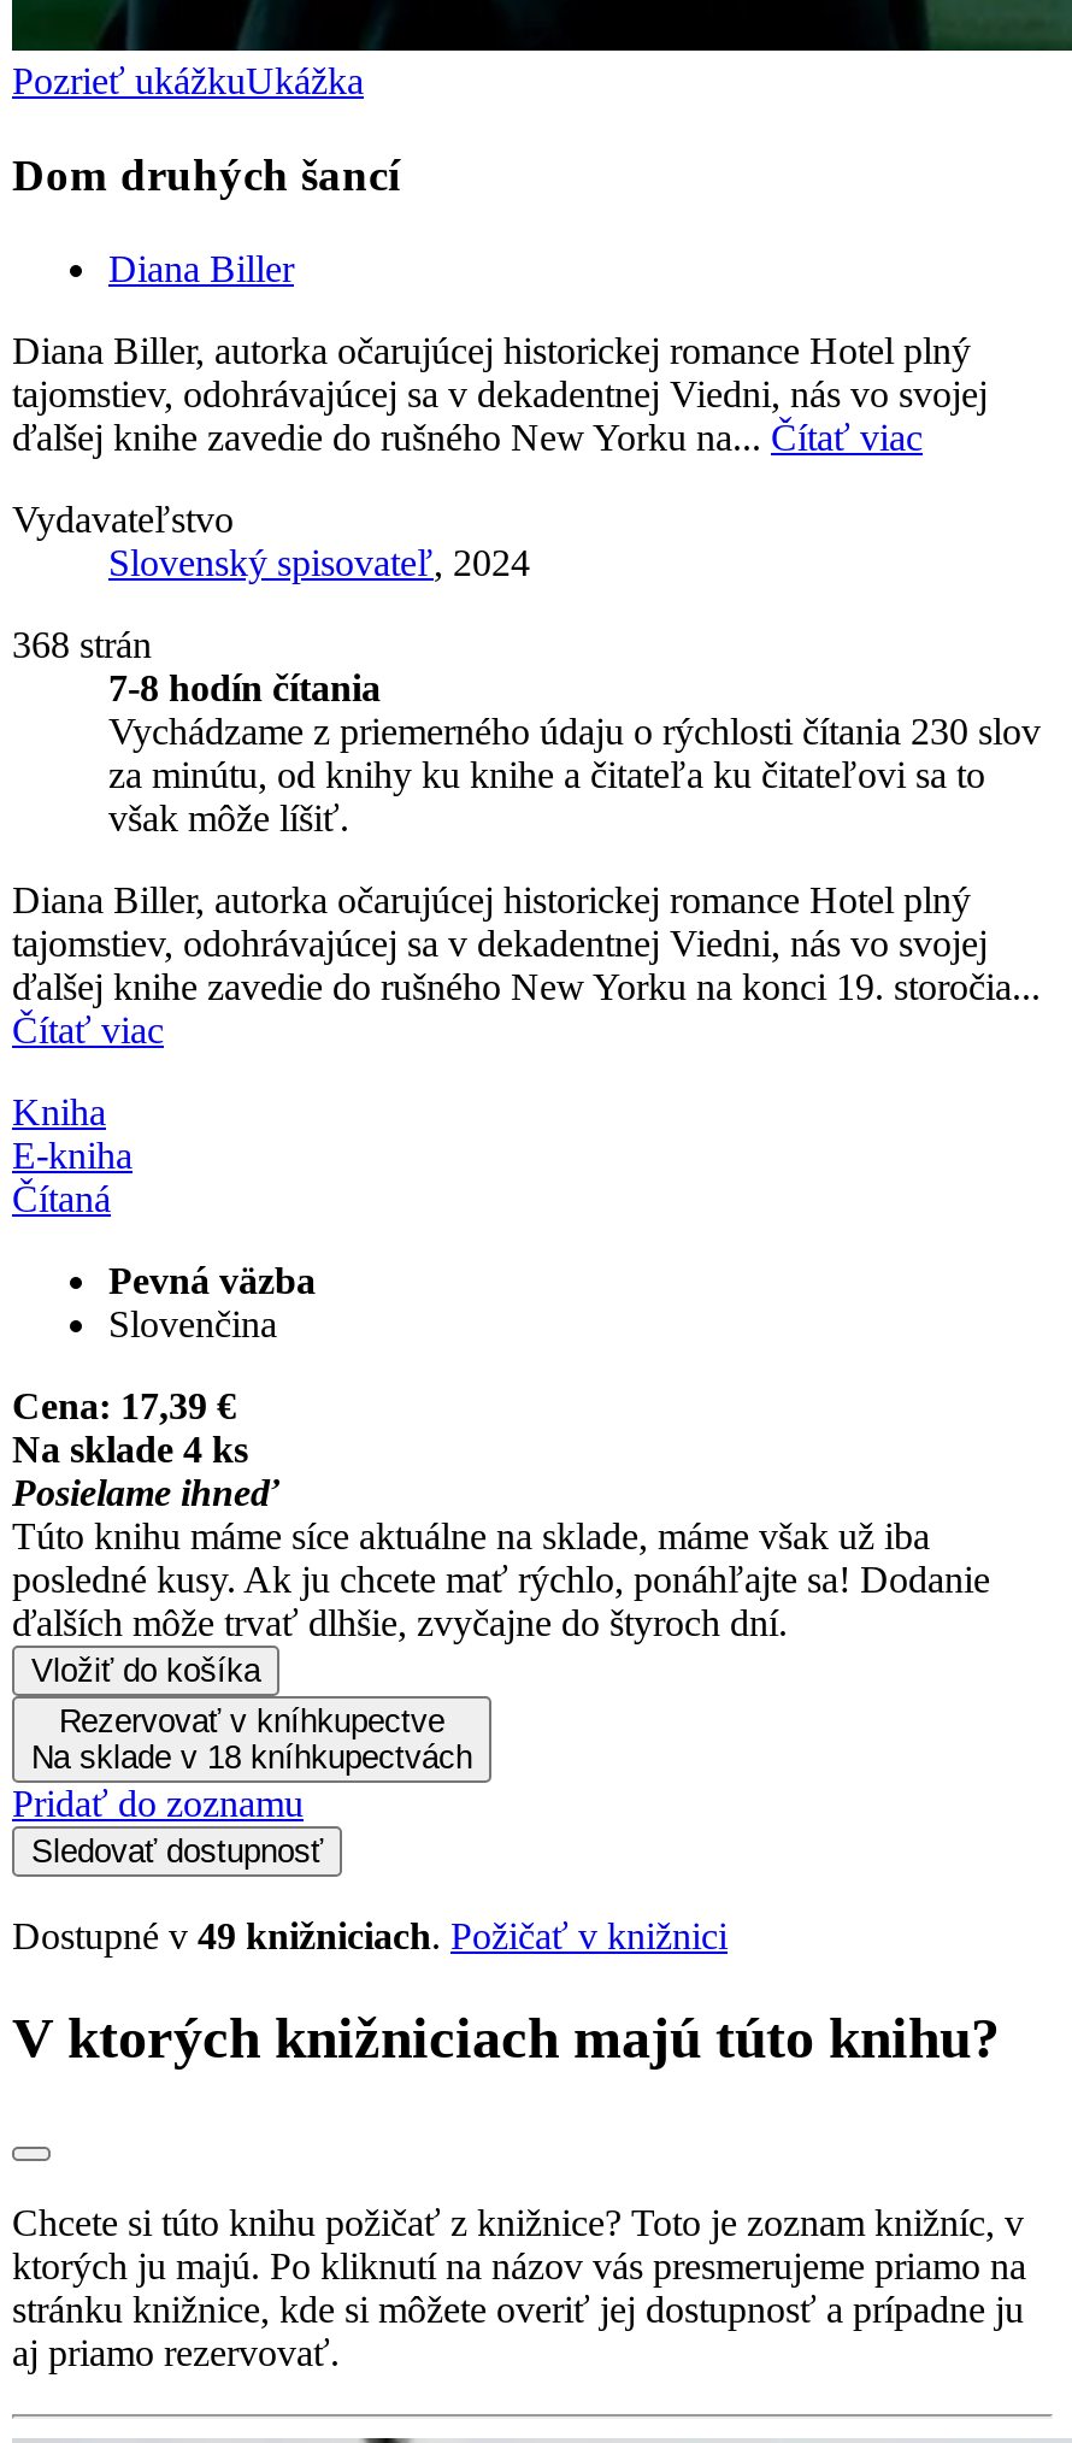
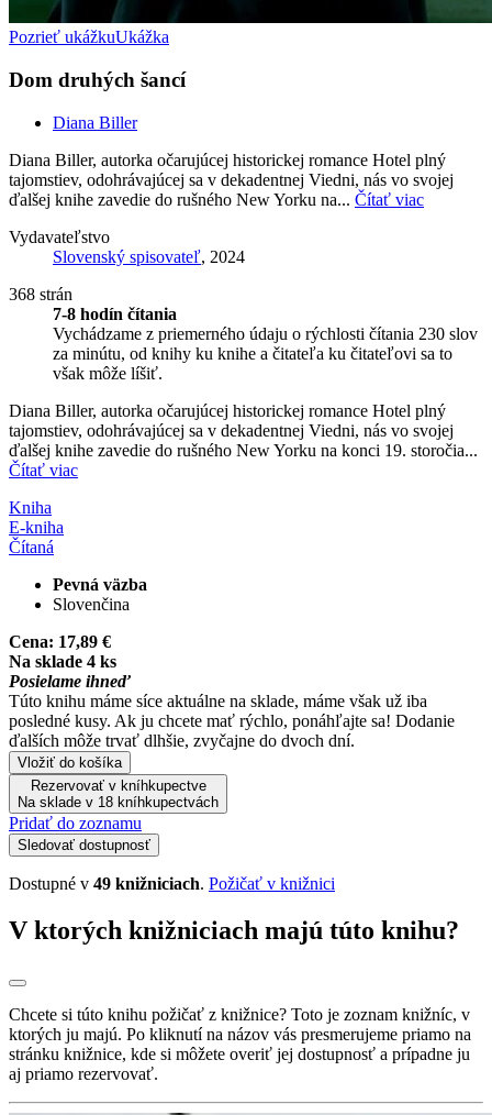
[12,1385,236,1426] Cena: 17,39 € -> [9,632,111,651] Cena: 17,89 €
[12,1602,788,1643] ďalších môže trvať dlhšie, zvyčajne do štyroch dní. -> [9,731,355,750] ďalších môže trvať dlhšie, zvyčajne do dvoch dní.

